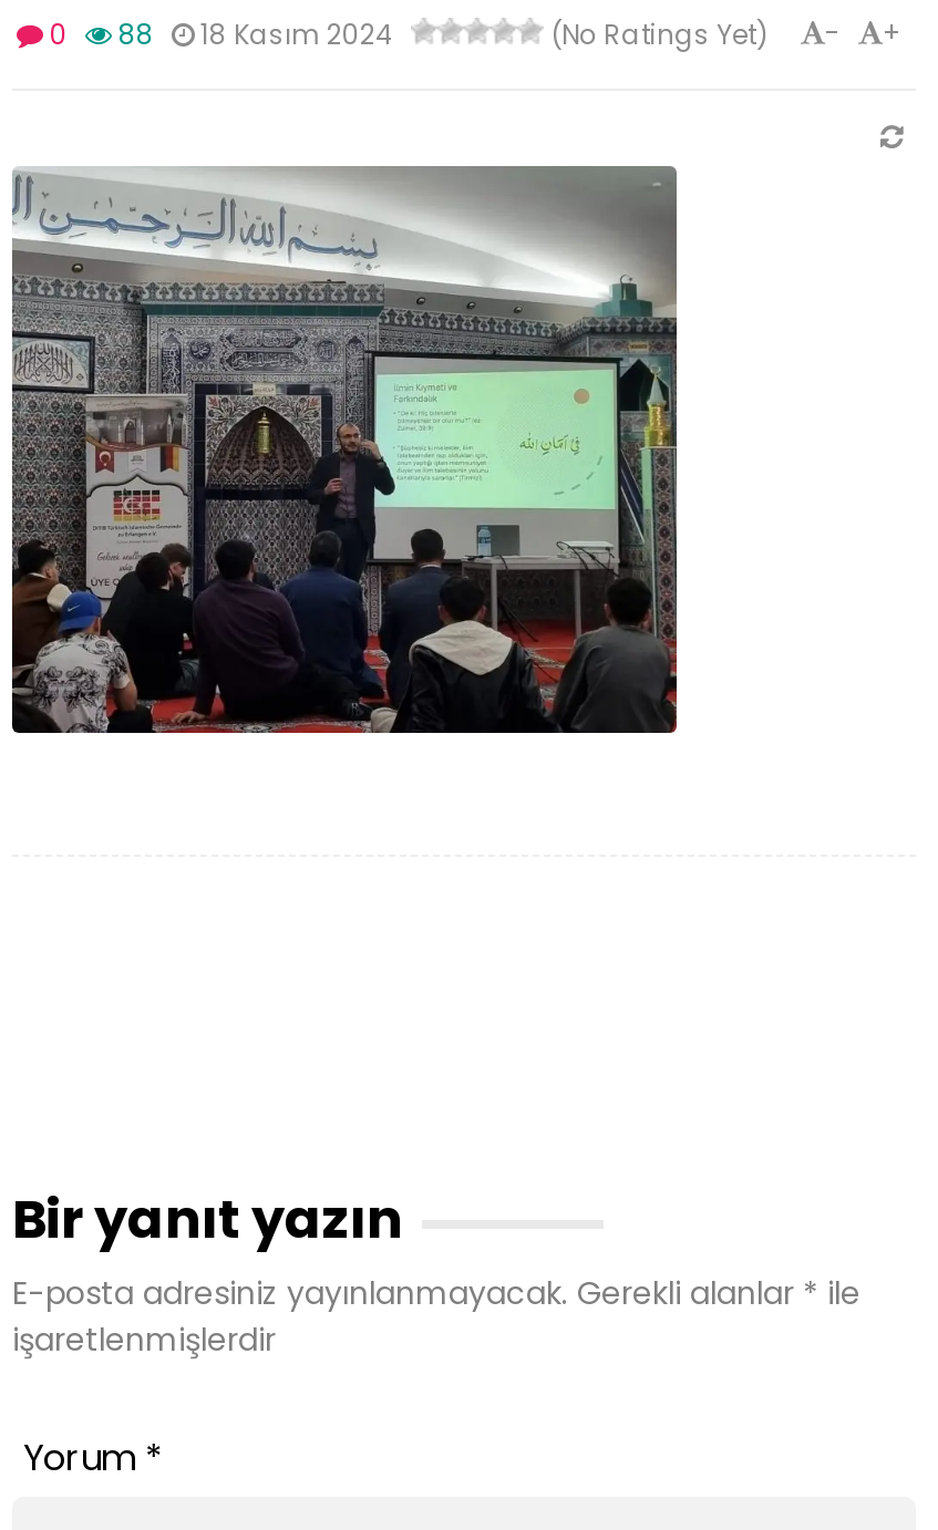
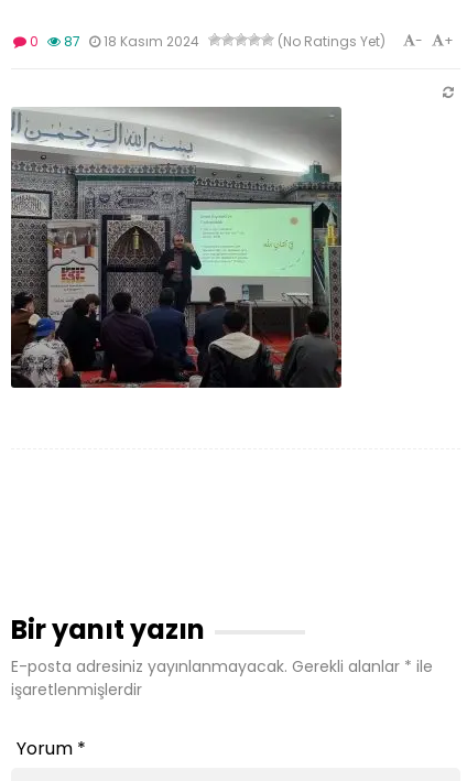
[43,16,393,54] 0 88 18 Kasım 2024 -> [26,32,199,51] 0 87 18 Kasım 2024

